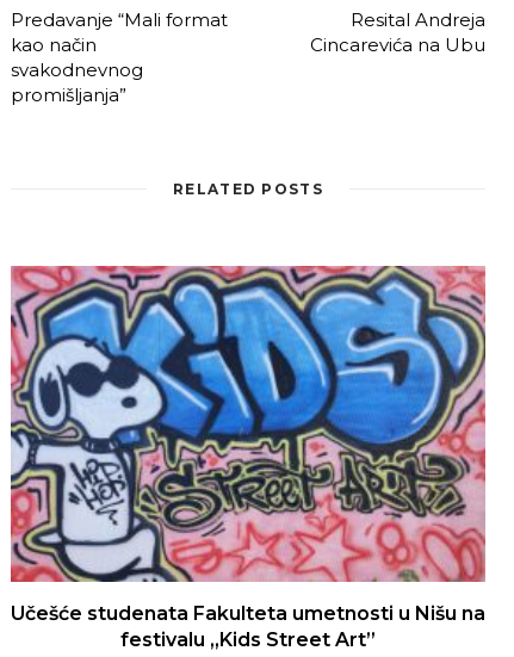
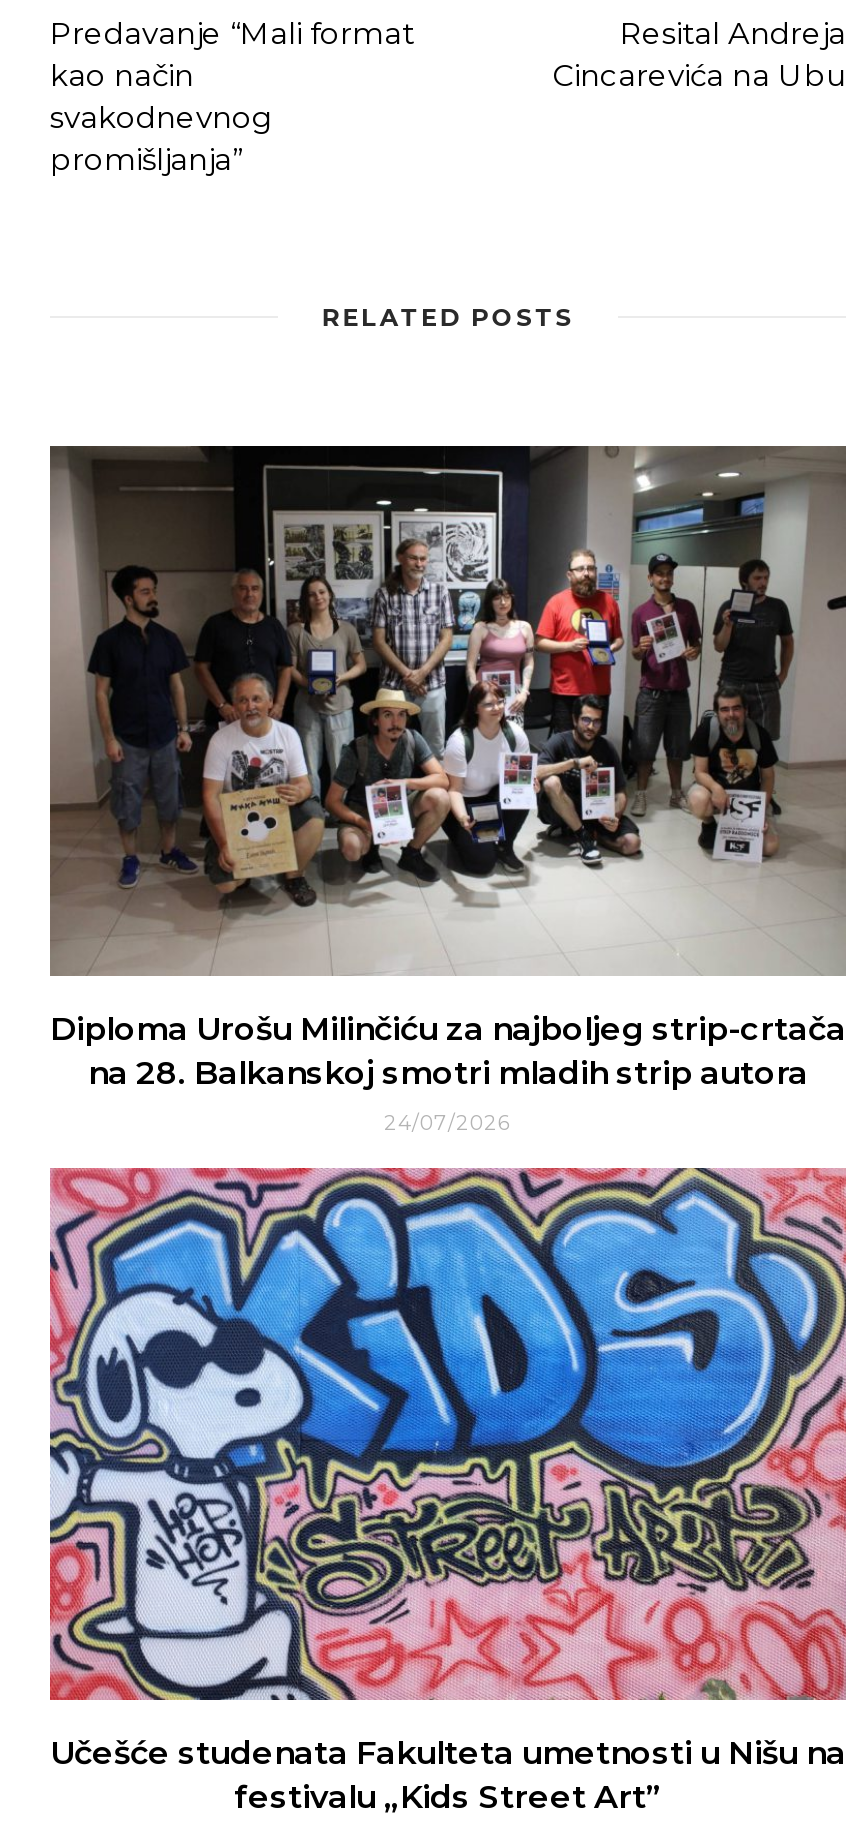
none -> [48,444,848,1136] [image] | Diploma Urošu Milinčiću za najboljeg strip-crtača | na 28. Balkanskoj smotri mladih strip autora | 24/07/2026

